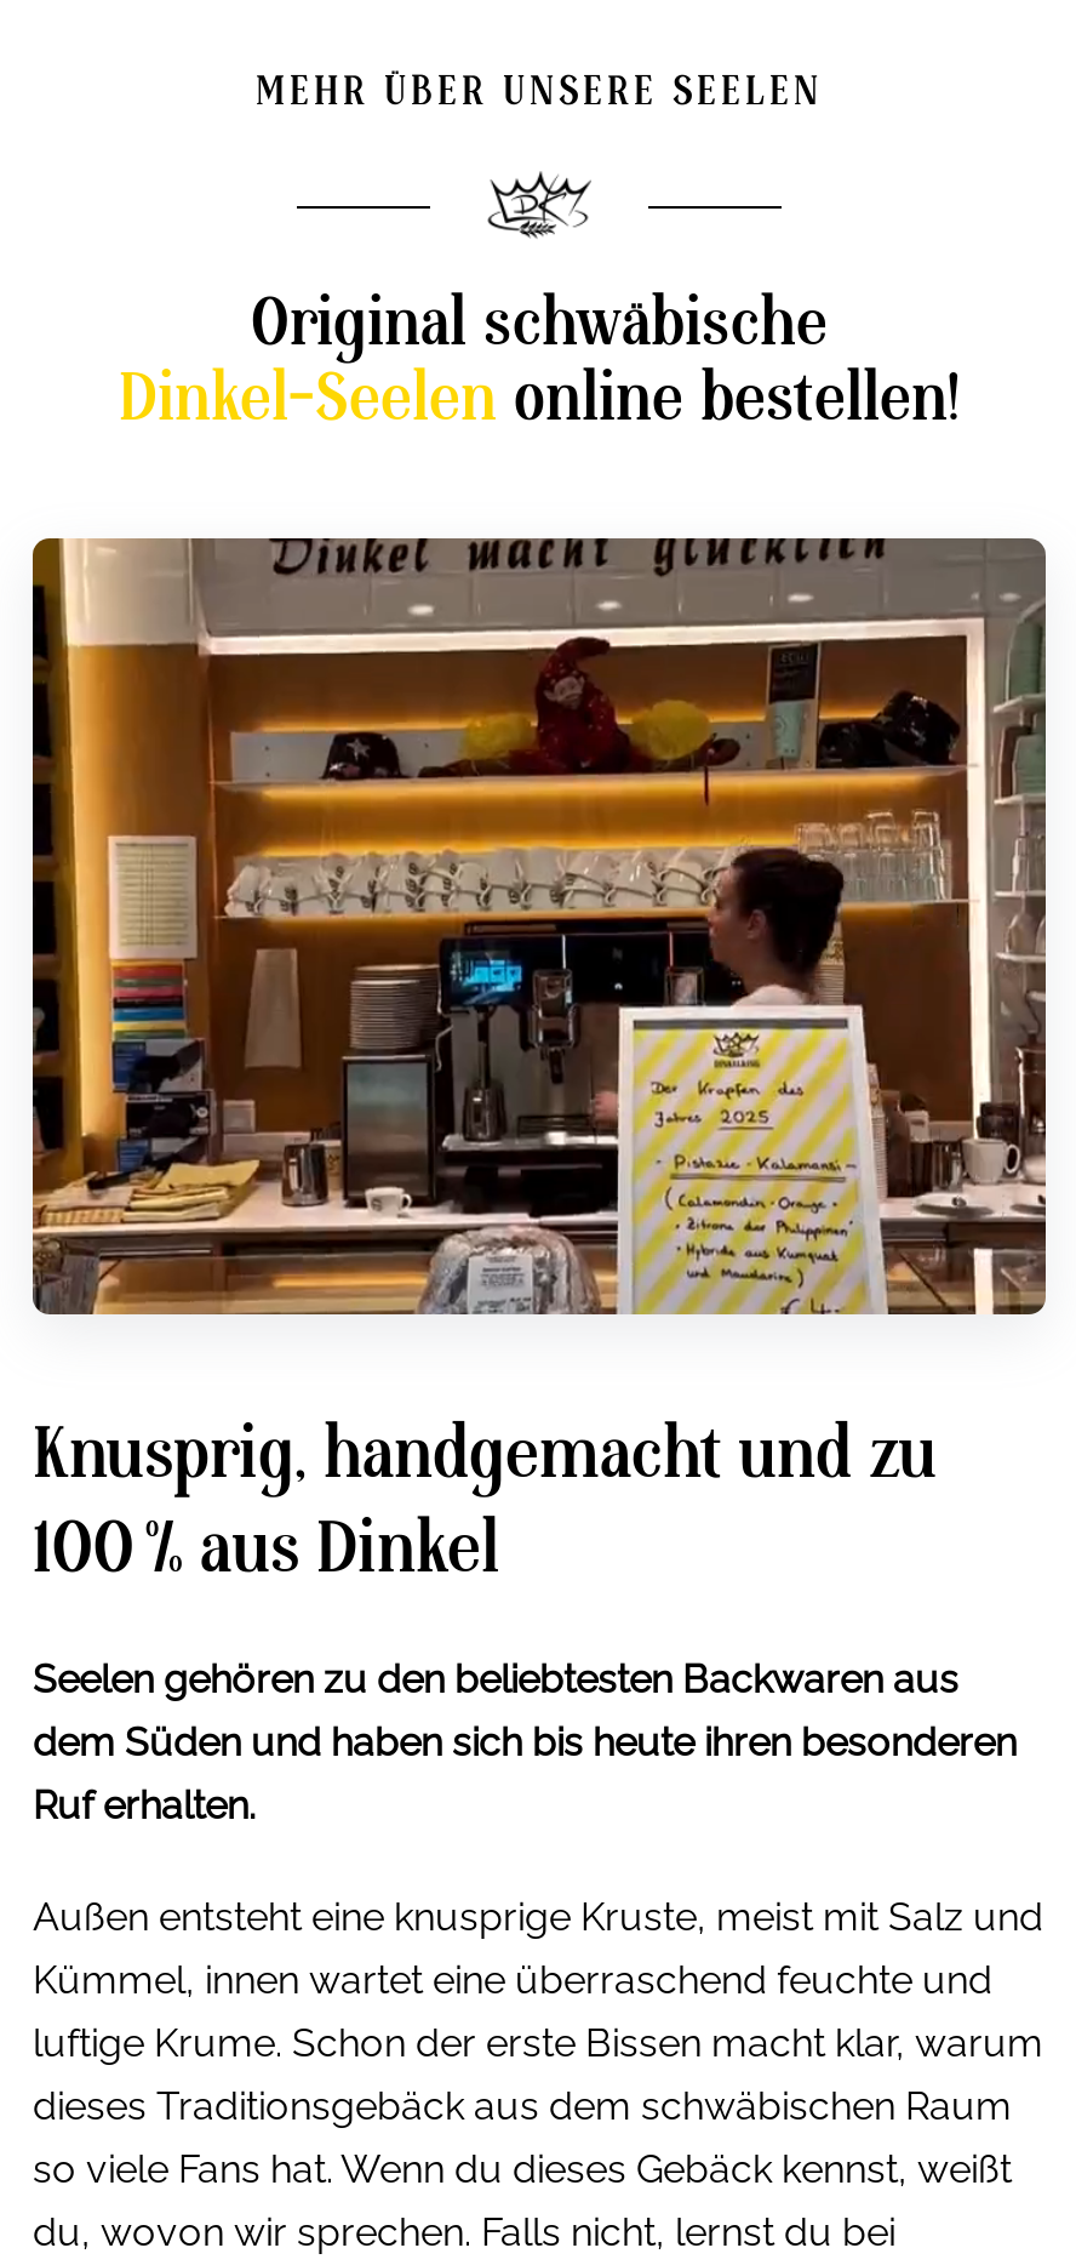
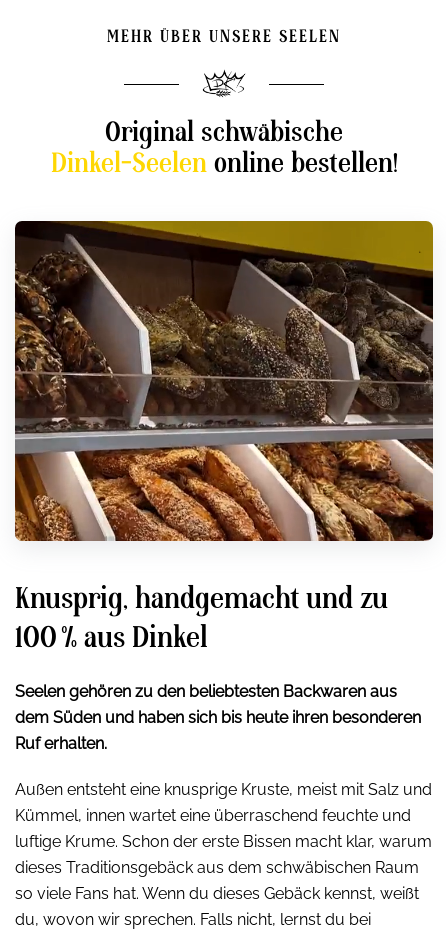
[30,536,1048,1317] [image] -> [14,220,434,542] [image]

